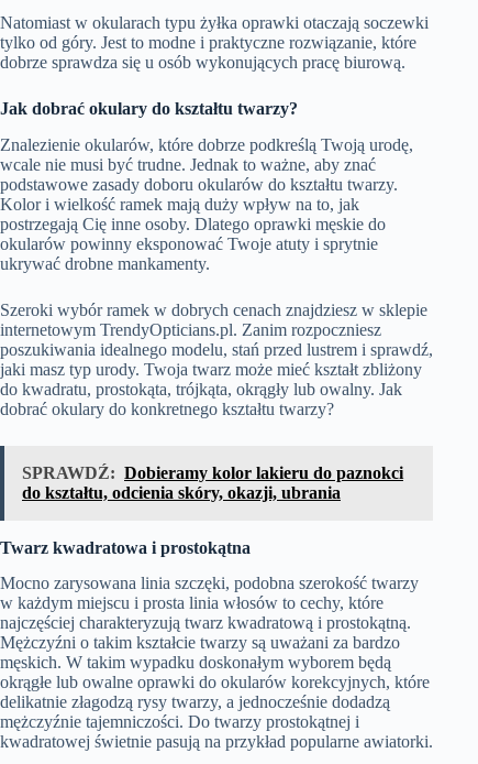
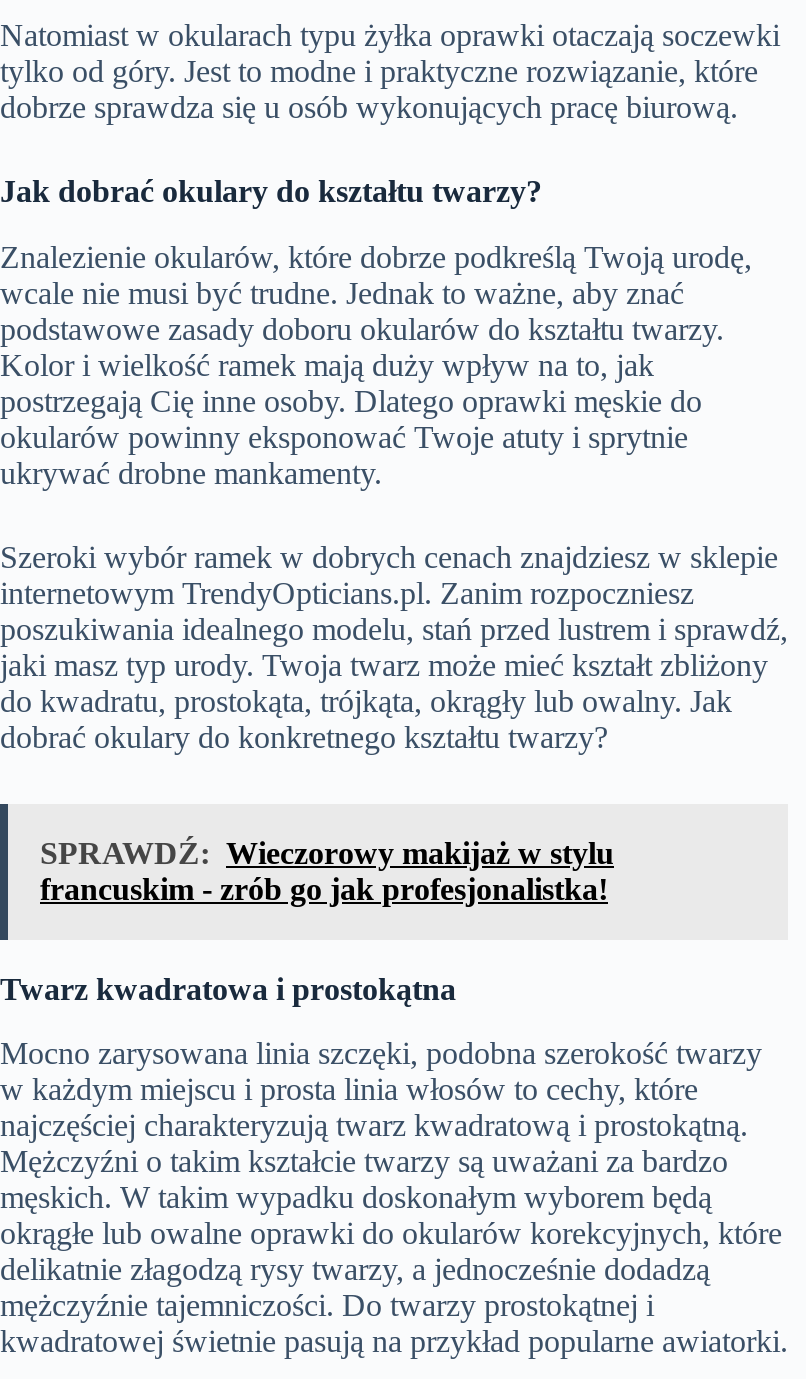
[22,463,403,502] SPRAWDŹ: Dobieramy kolor lakieru do paznokci | do kształtu, odcienia skóry, okazji, ubrania -> [40,835,614,905] SPRAWDŹ: Wieczorowy makijaż w stylu | francuskim - zrób go jak profesjonalistka!

